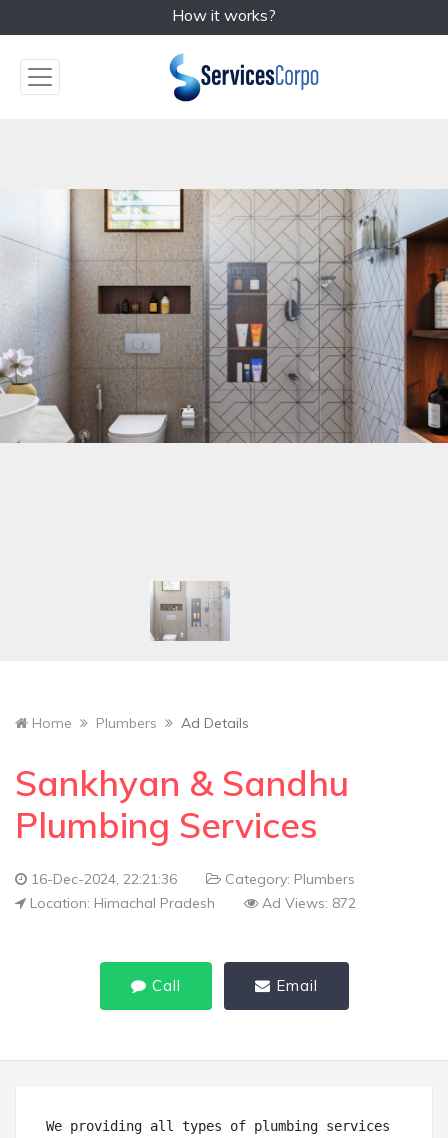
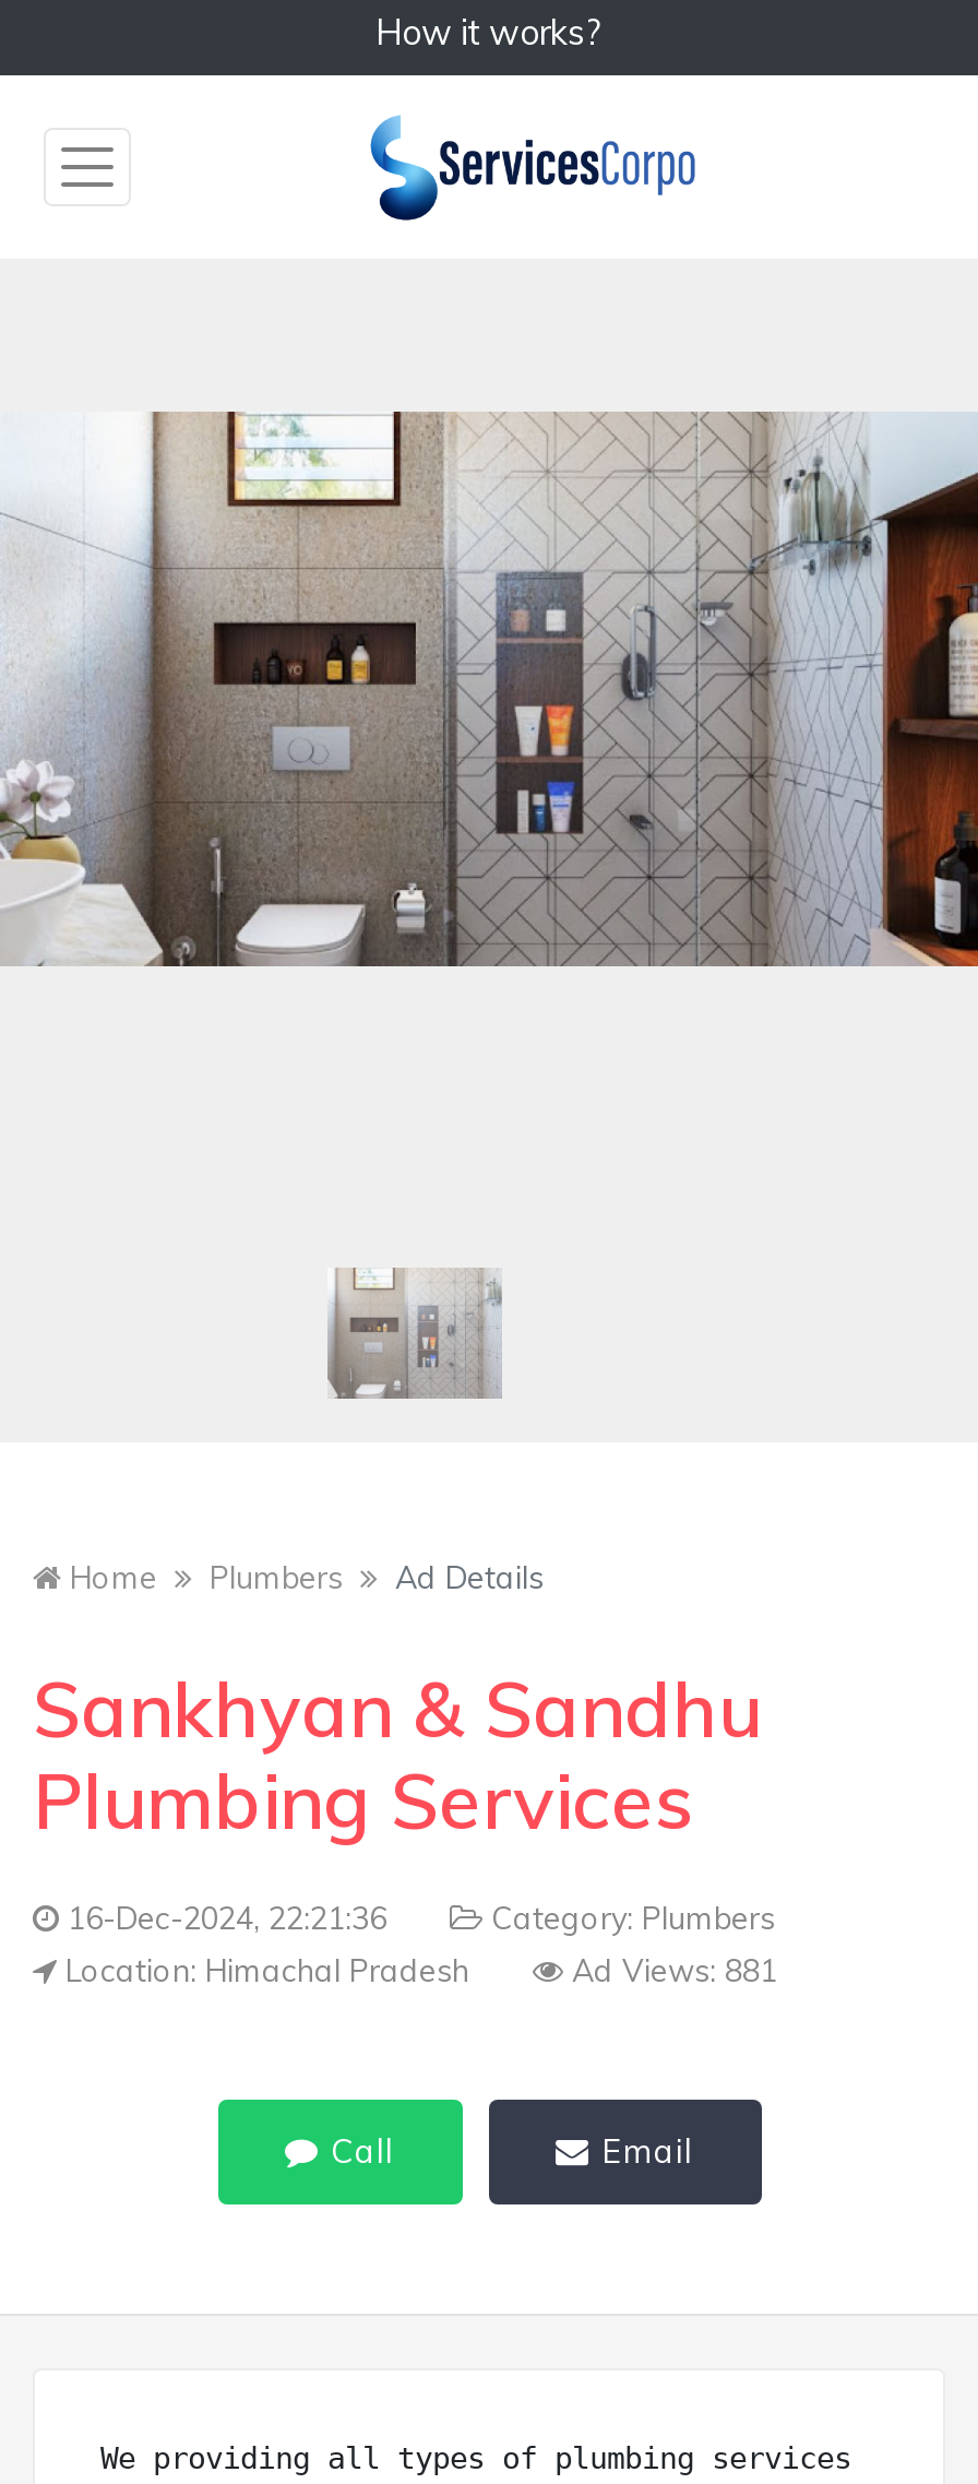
[258,894,356,912] Ad Views: 872 -> [563,1951,777,1990] Ad Views: 881

